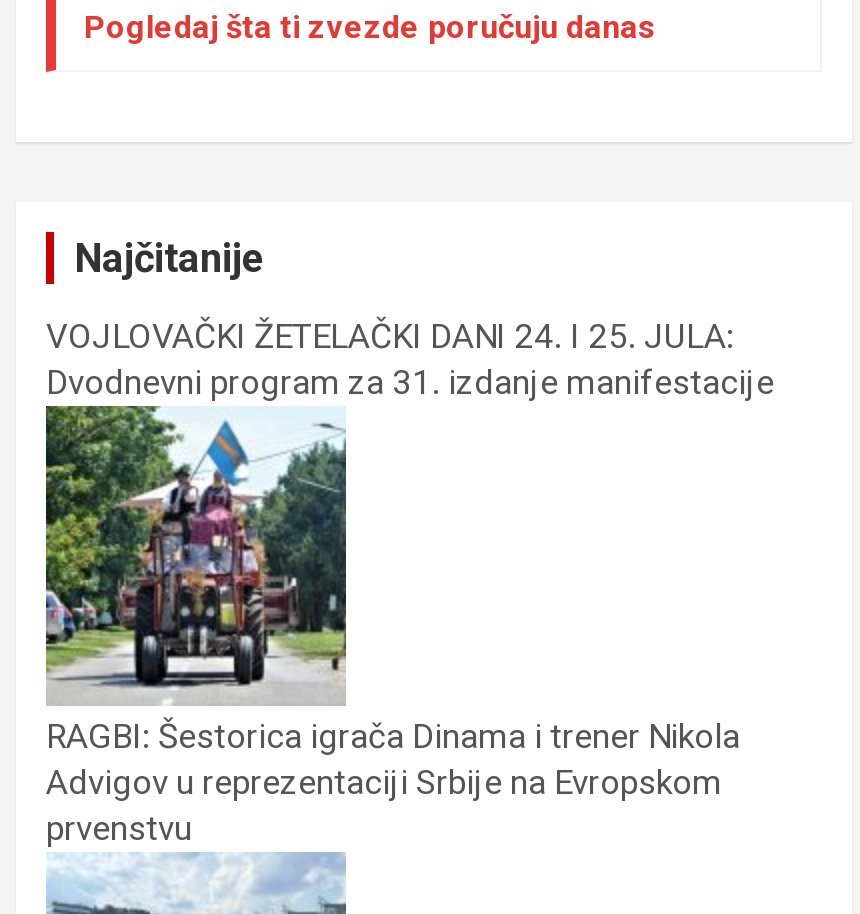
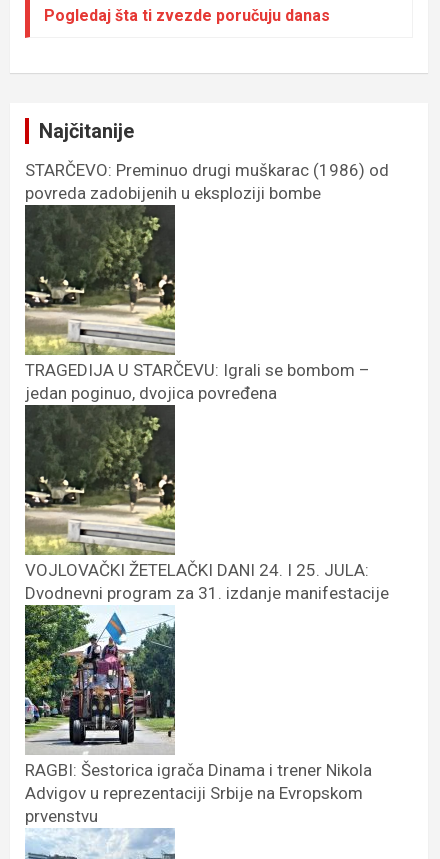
none -> [24,211,370,403] [image] | TRAGEDIJA U STARČEVU: Igrali se bombom – | jedan poginuo, dvojica povređena
none -> [24,411,176,556] [image]
none -> [25,160,389,203] STARČEVO: Preminuo drugi muškarac (1986) od | povreda zadobijenih u eksploziji bombe

